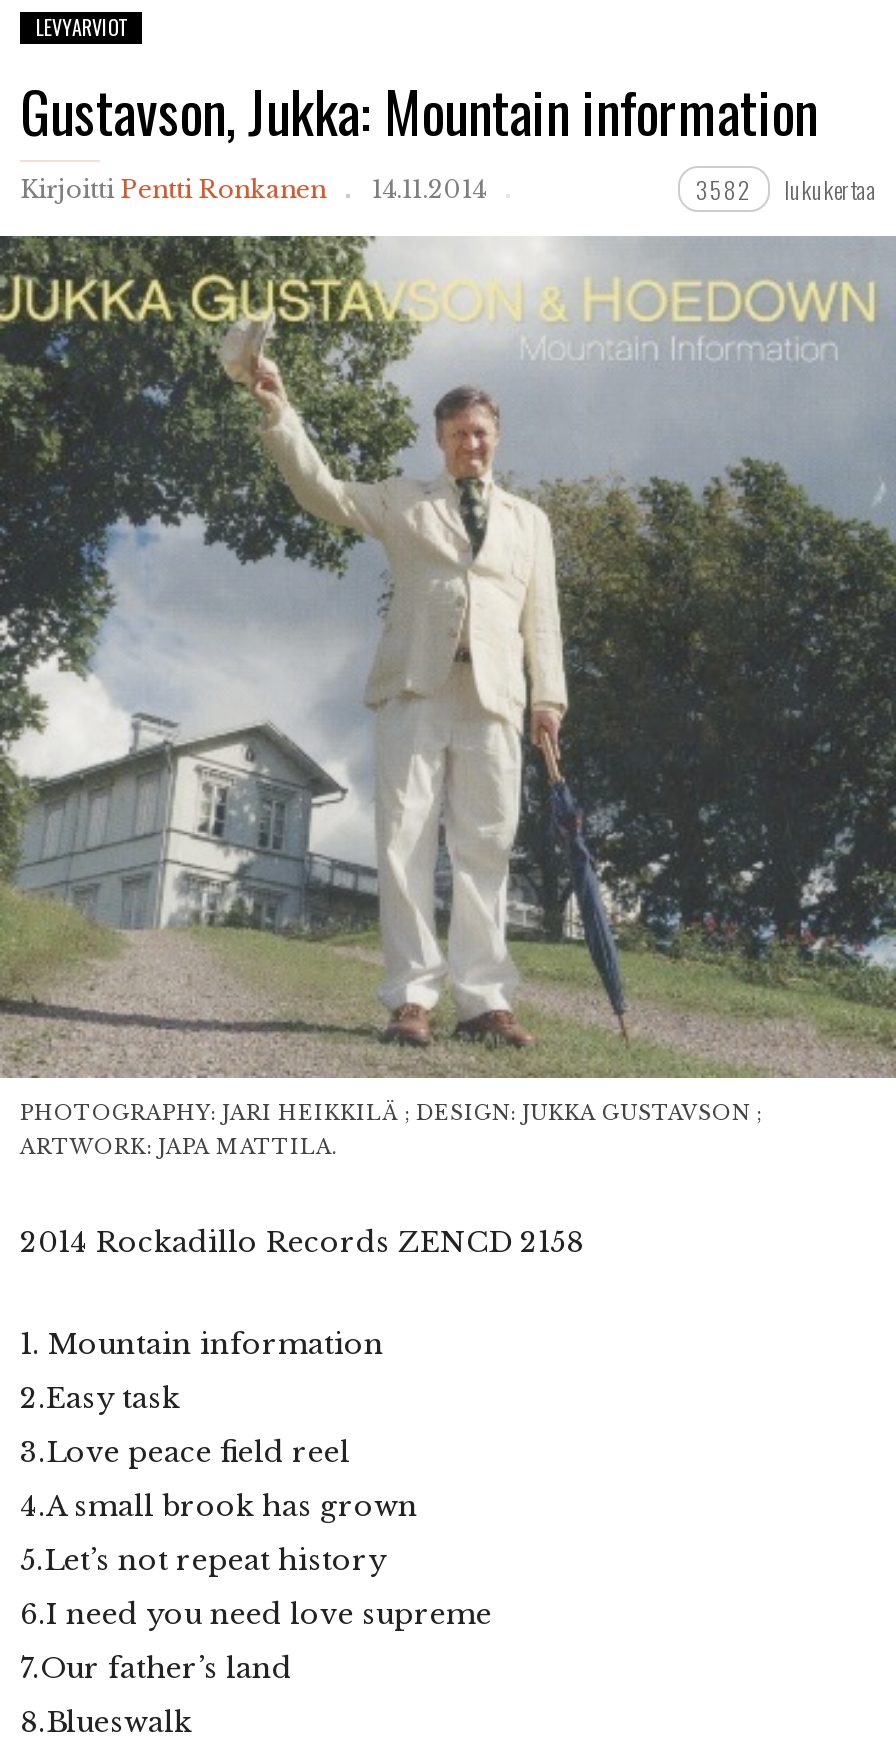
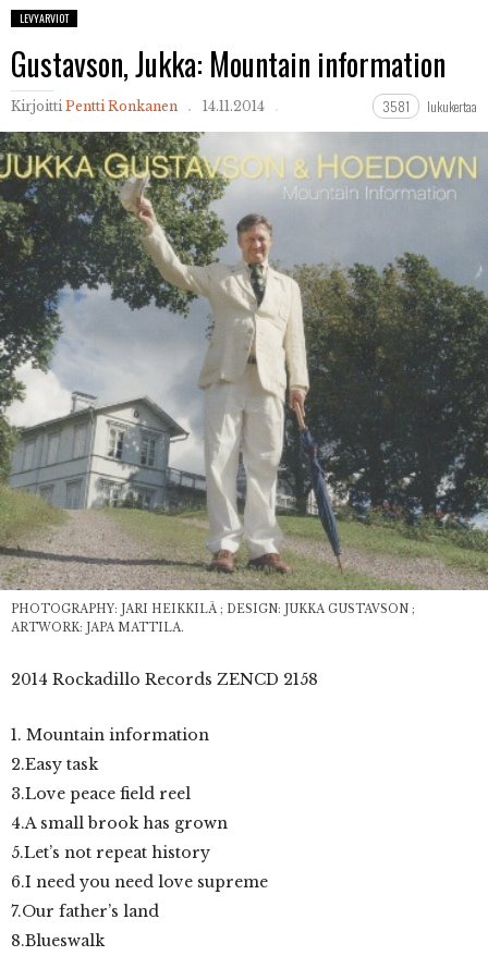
[696,172,876,206] 3582 lukukertaa -> [382,97,477,115] 3581 lukukertaa

